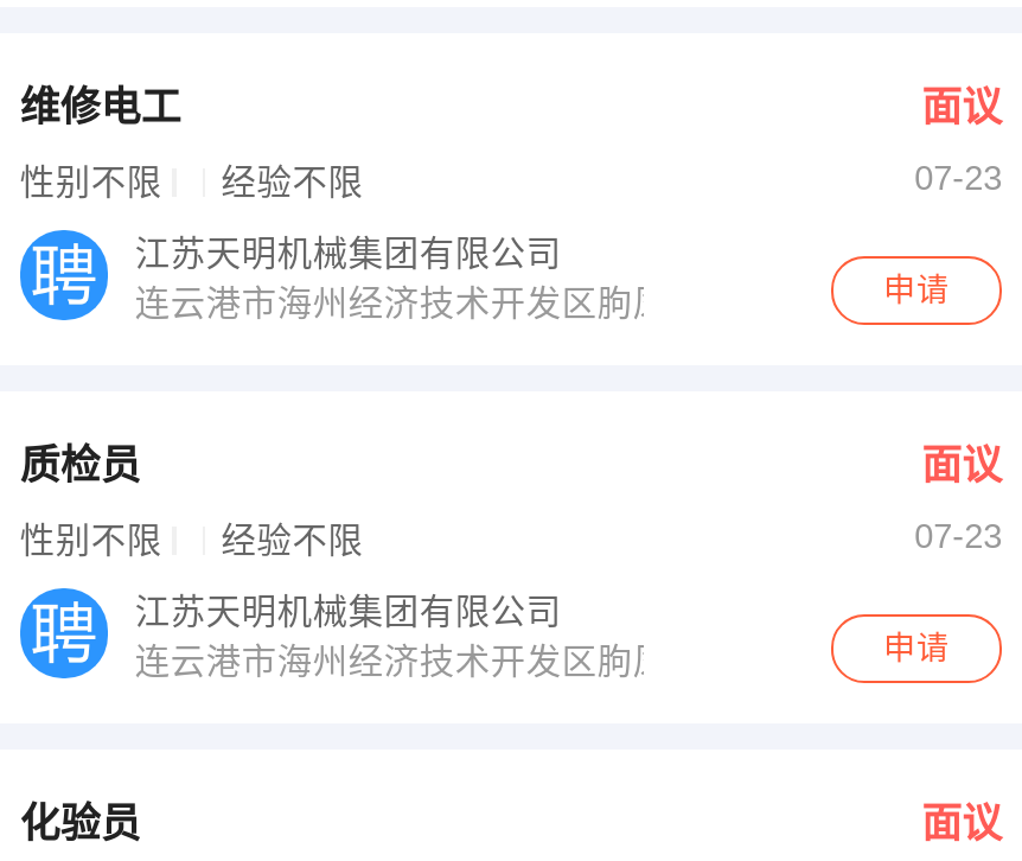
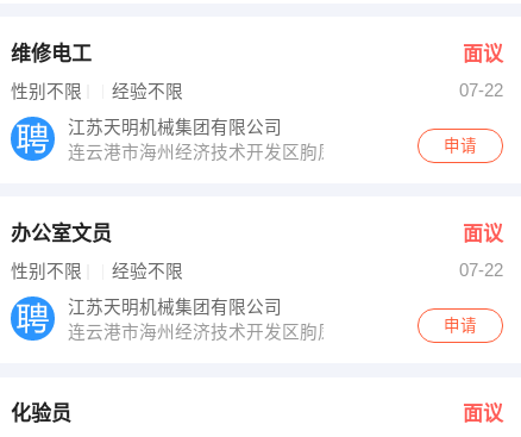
[914,160,1002,198] 07-23 -> [459,81,503,100] 07-22
[20,443,141,488] 质检员 -> [11,223,112,246] 办公室文员
[914,518,1002,556] 07-23 -> [459,261,503,280] 07-22

